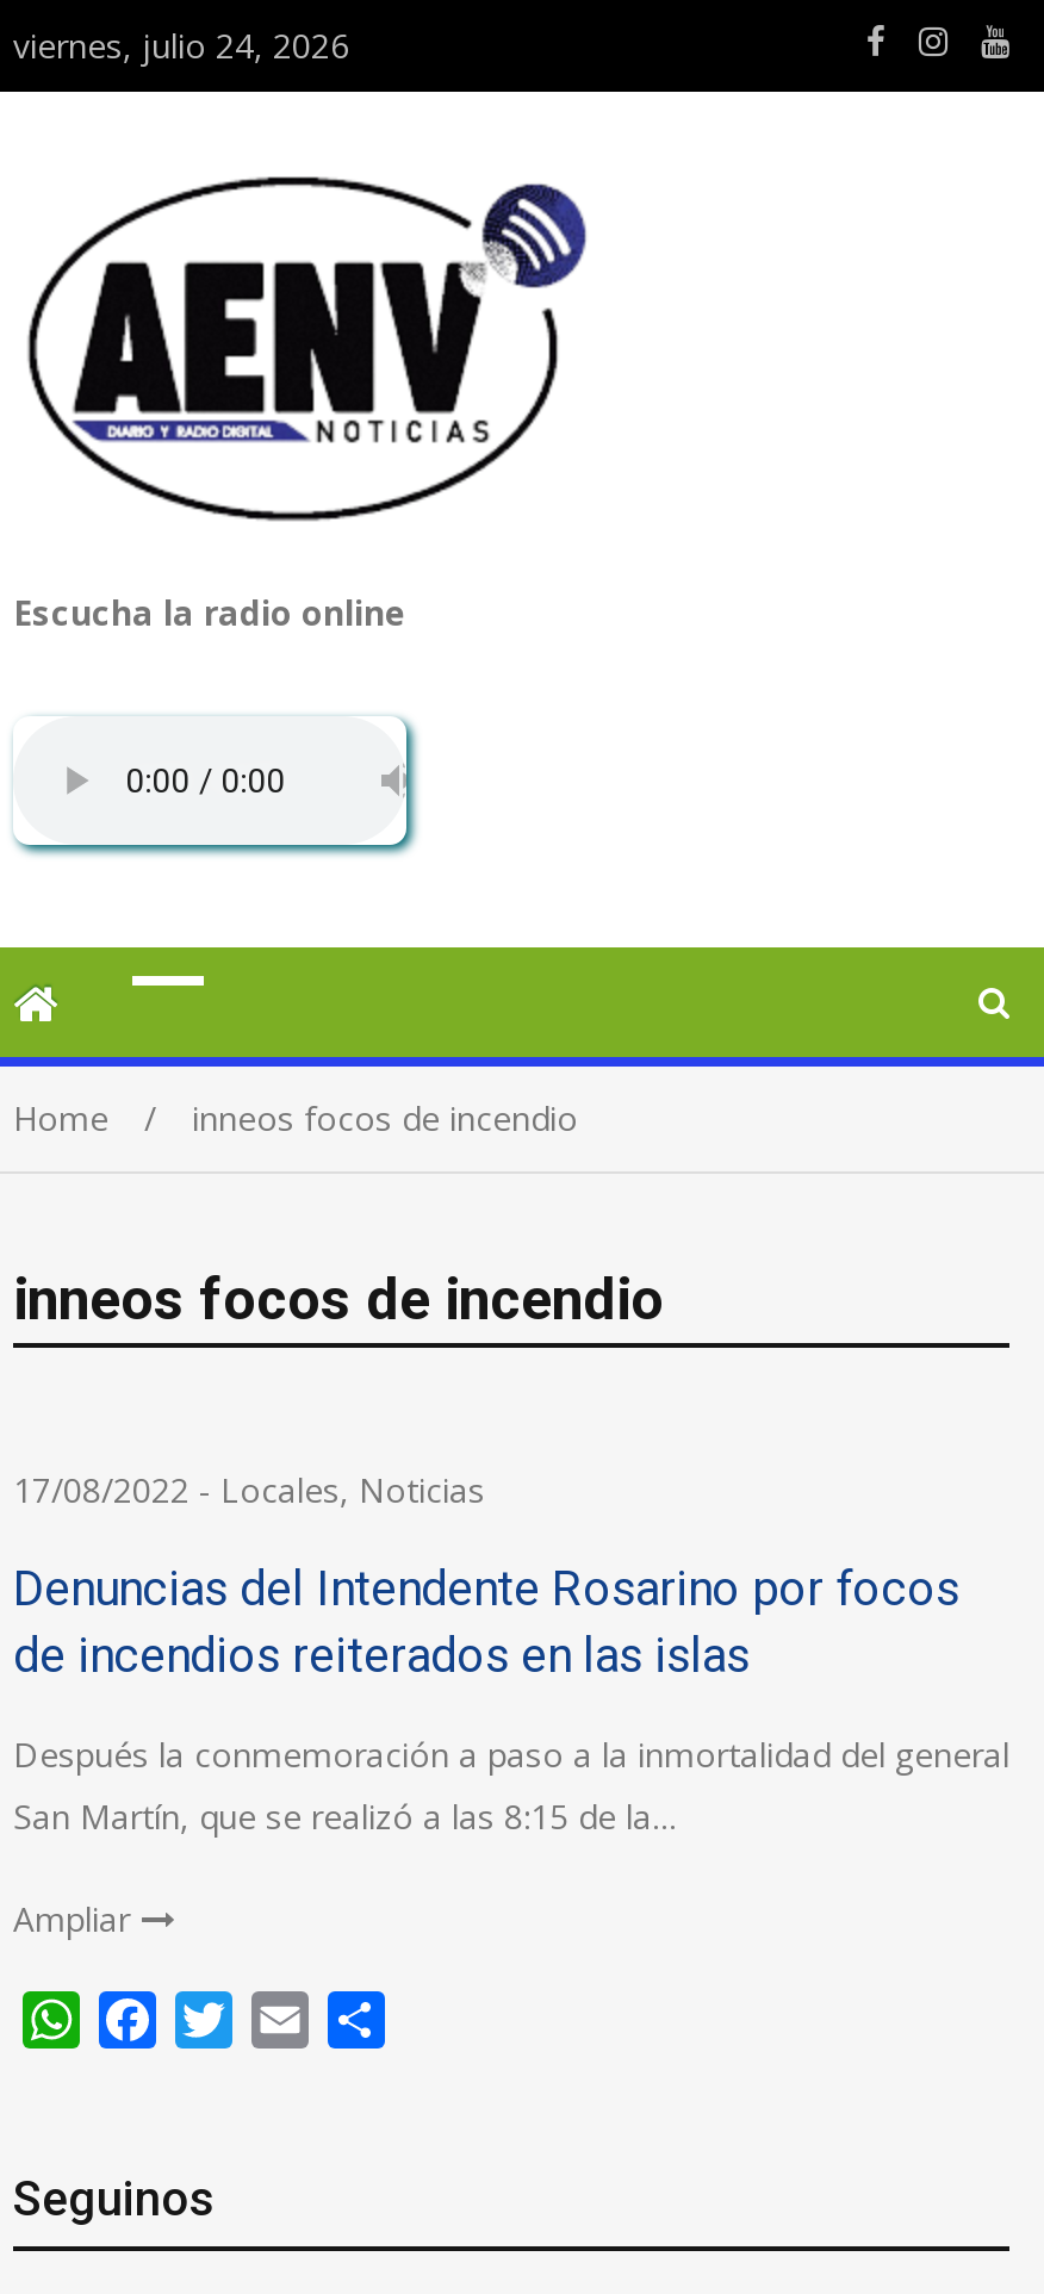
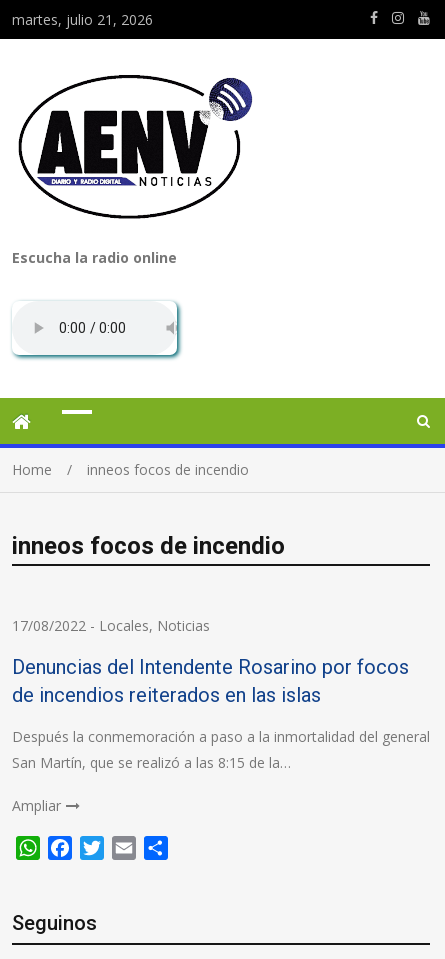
[13,23,349,68] viernes, julio 24, 2026 -> [12,10,153,29] martes, julio 21, 2026

